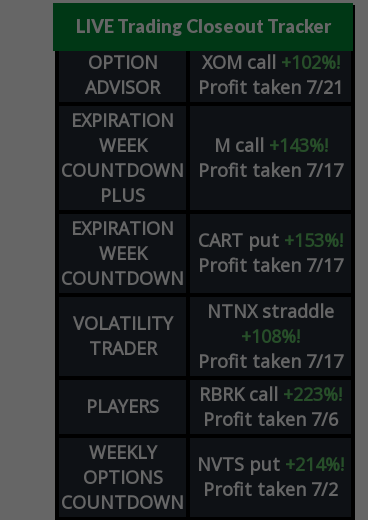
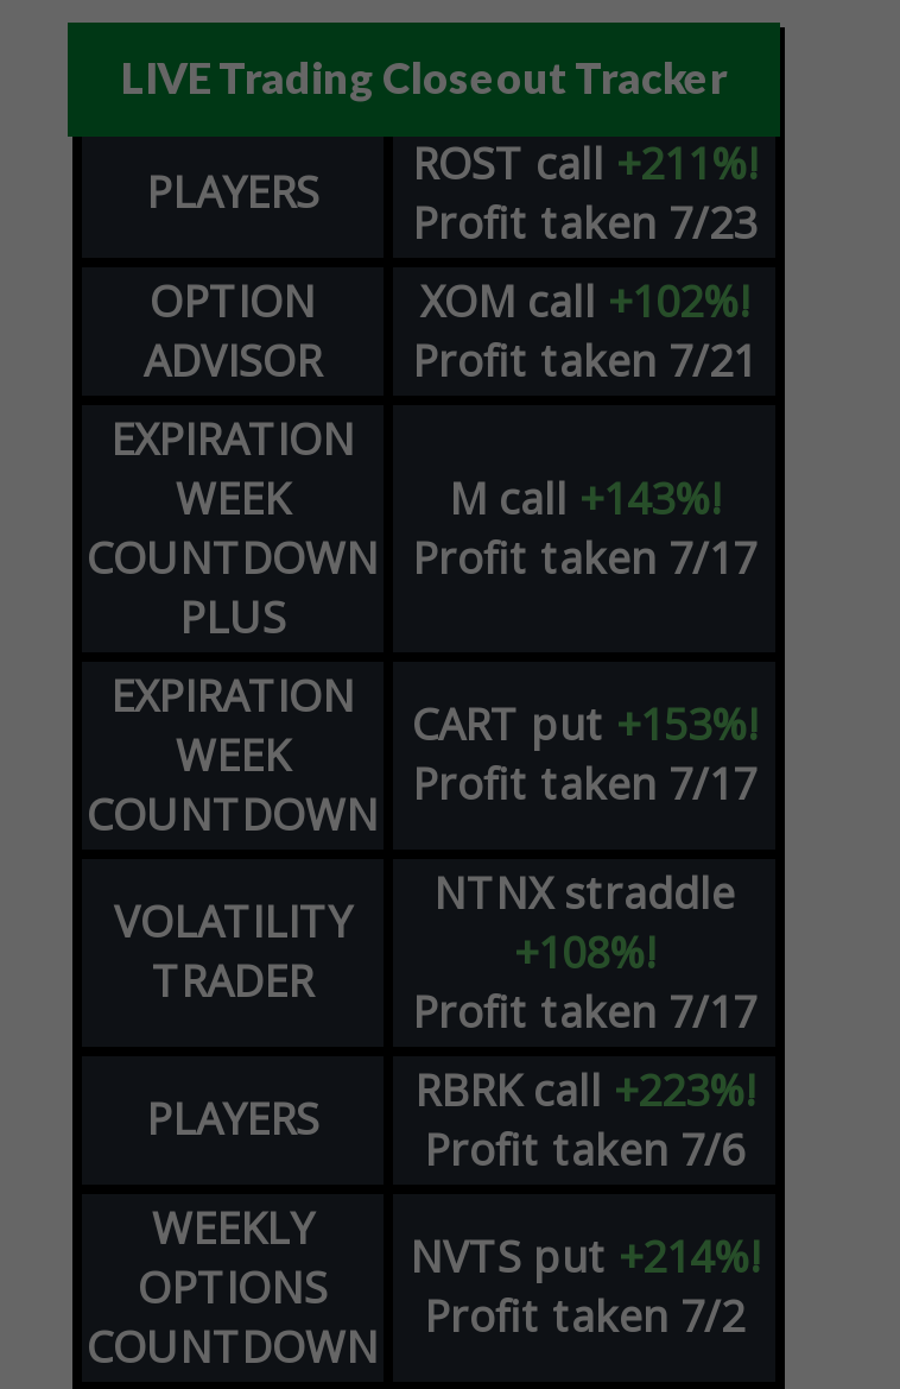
none -> [146,135,756,251] PLAYERS | ROST call +211%! | Profit taken 7/23

